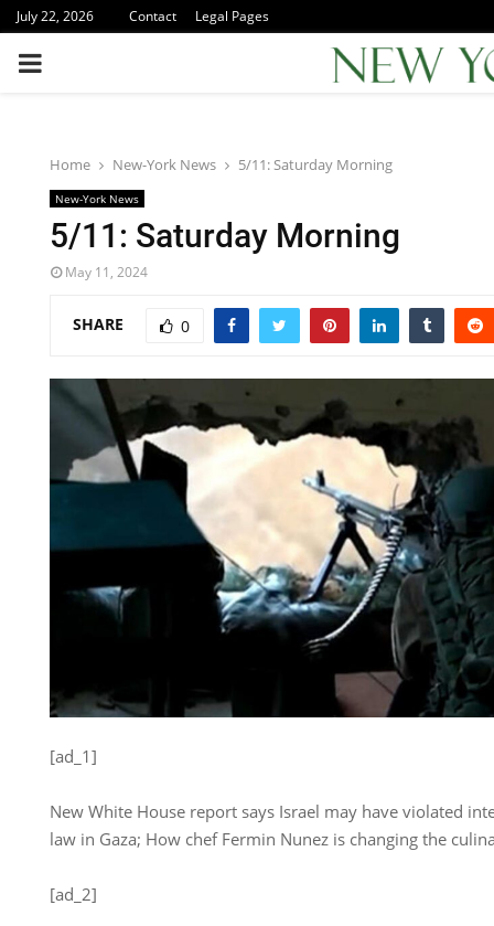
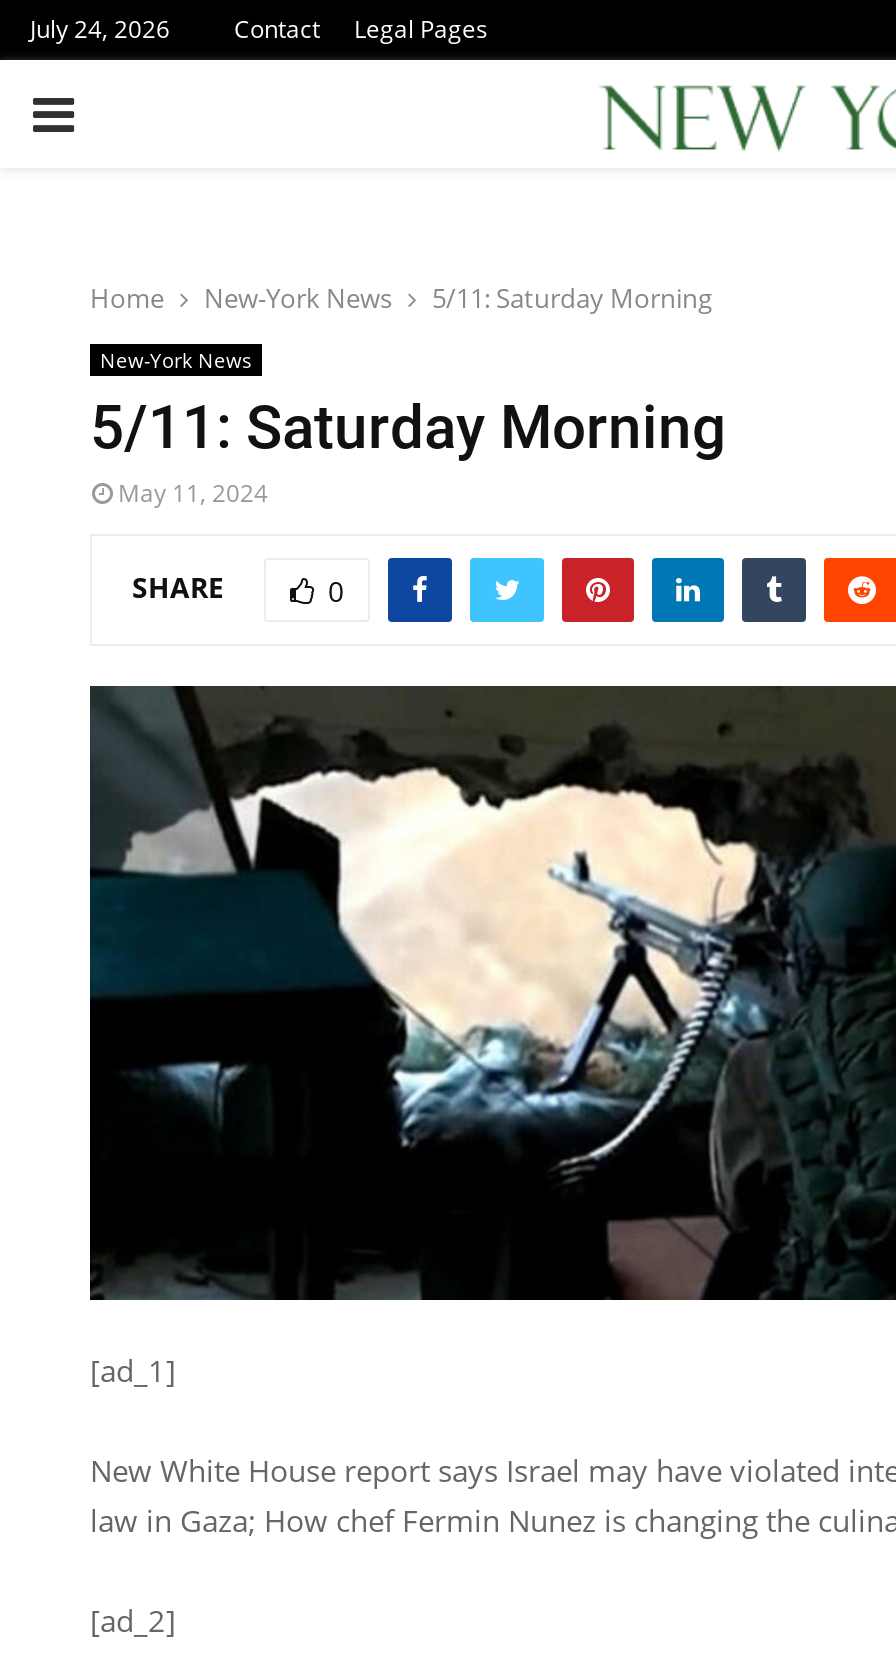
[17,7,269,25] July 22, 2026 Contact Legal Pages -> [30,12,488,46] July 24, 2026 Contact Legal Pages

